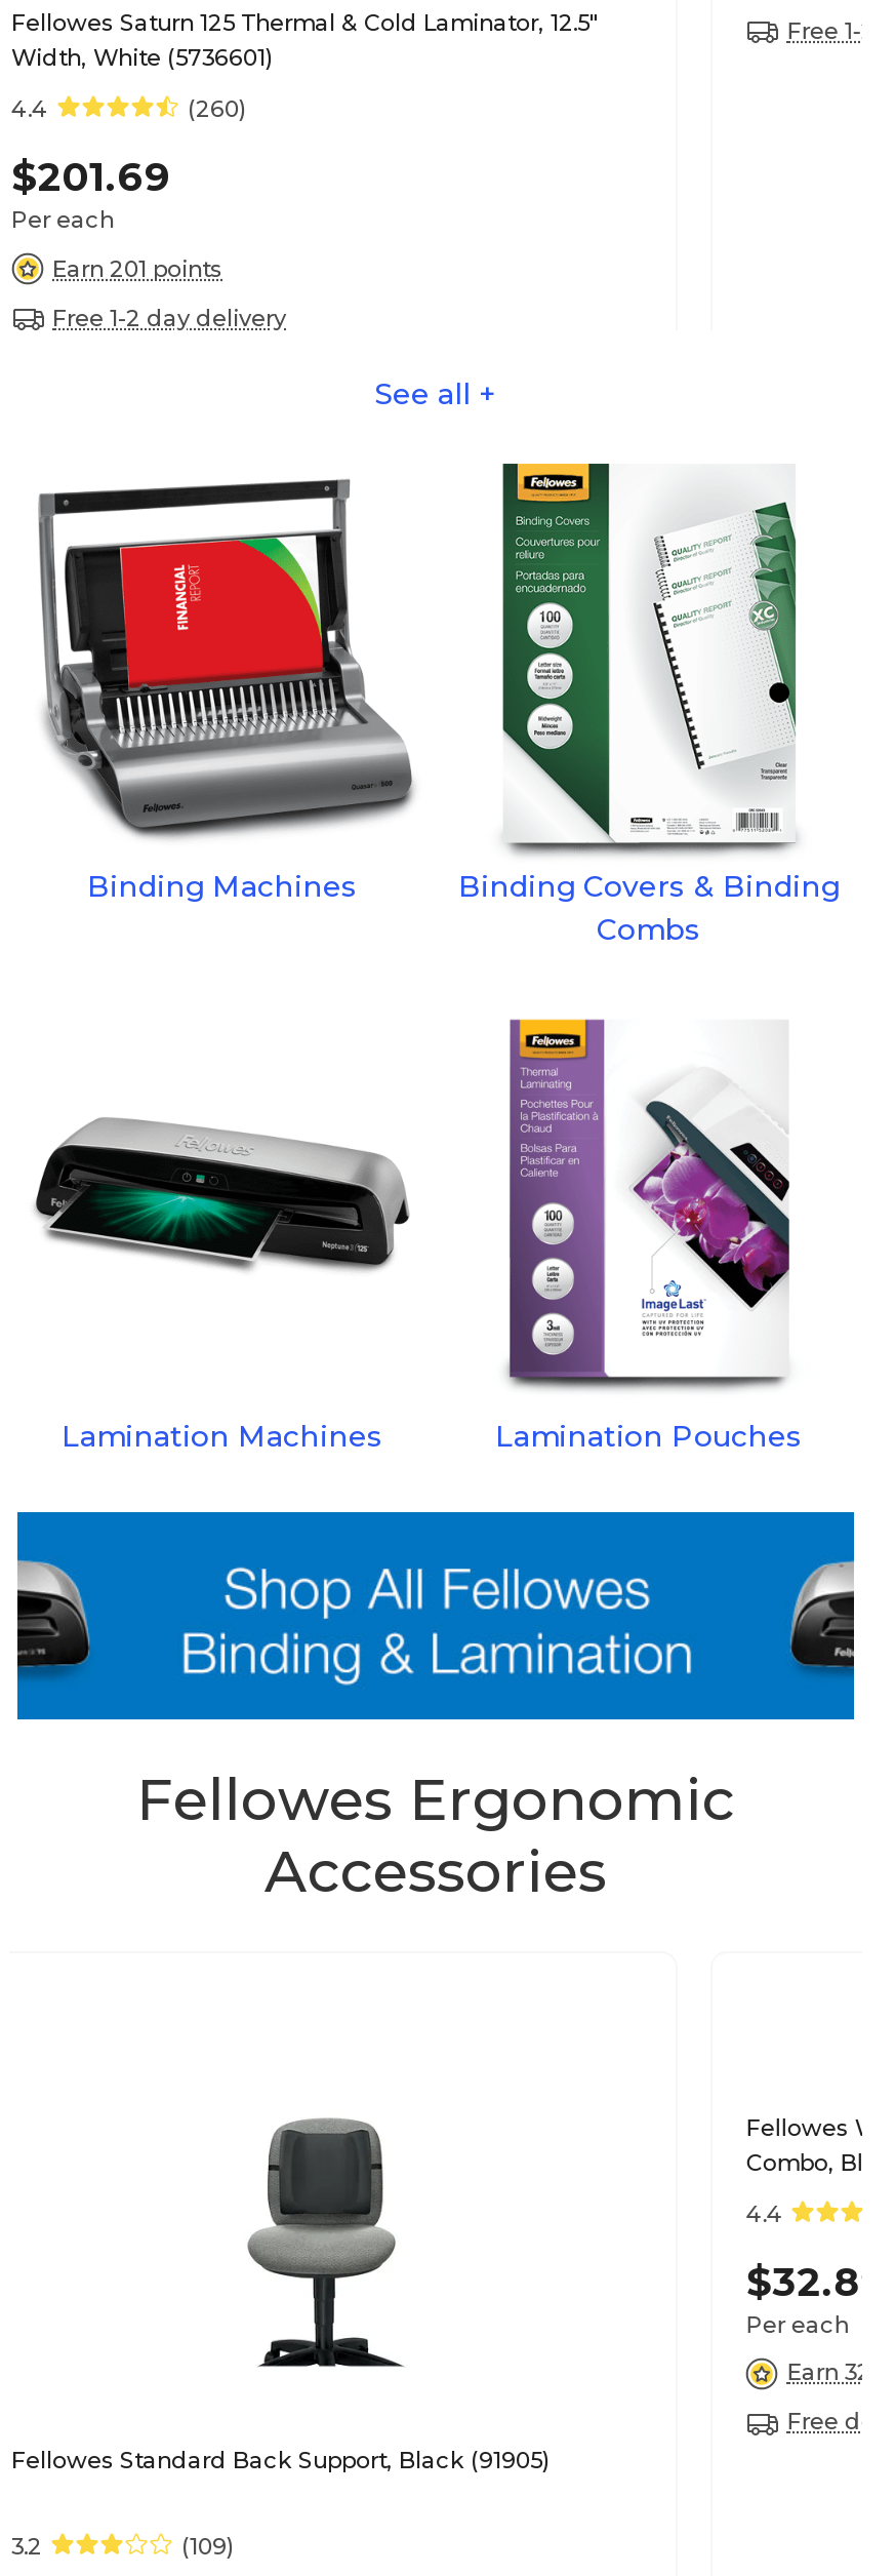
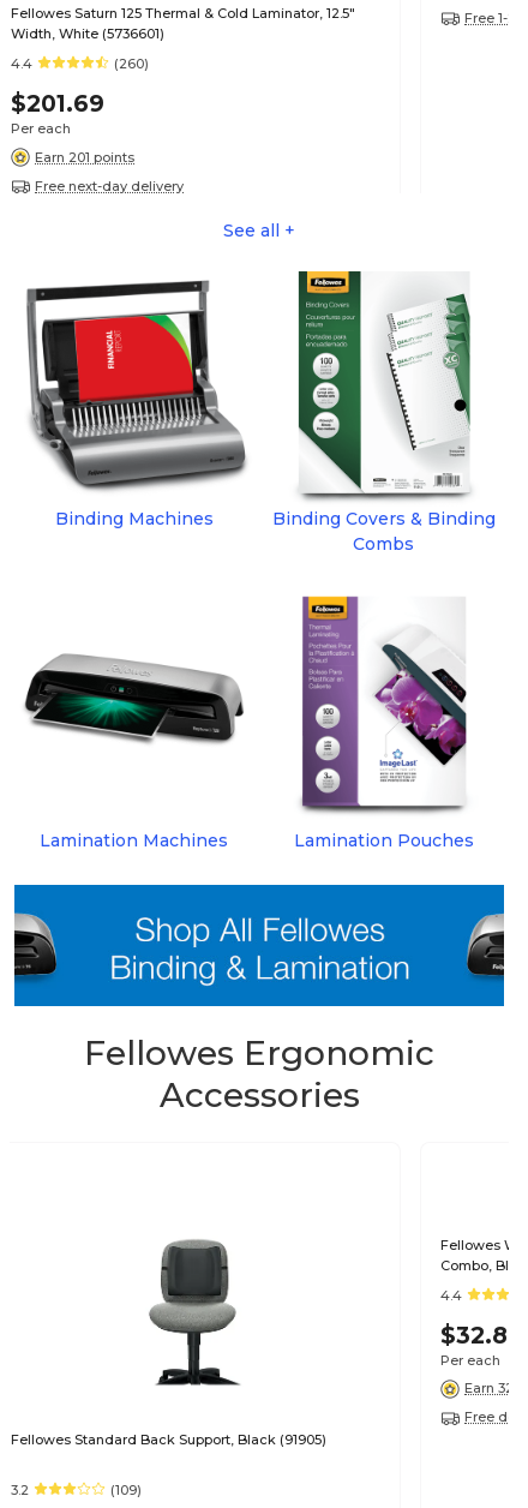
[52,303,286,332] Free 1-2 day delivery -> [35,177,184,194] Free next-day delivery

